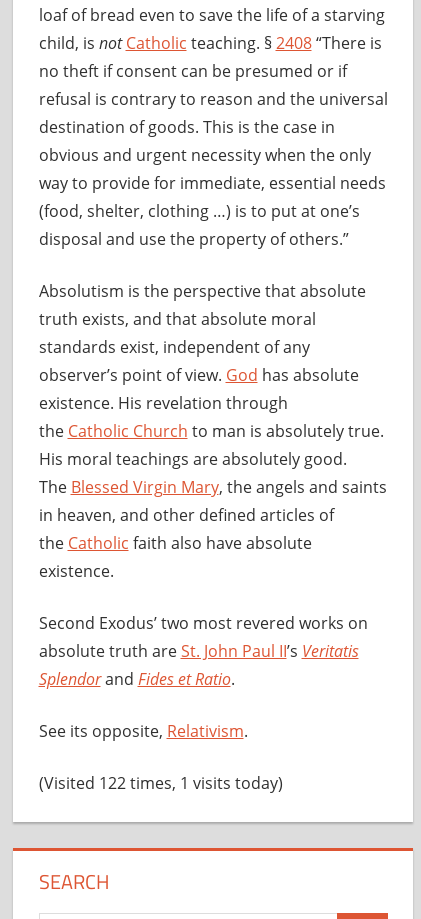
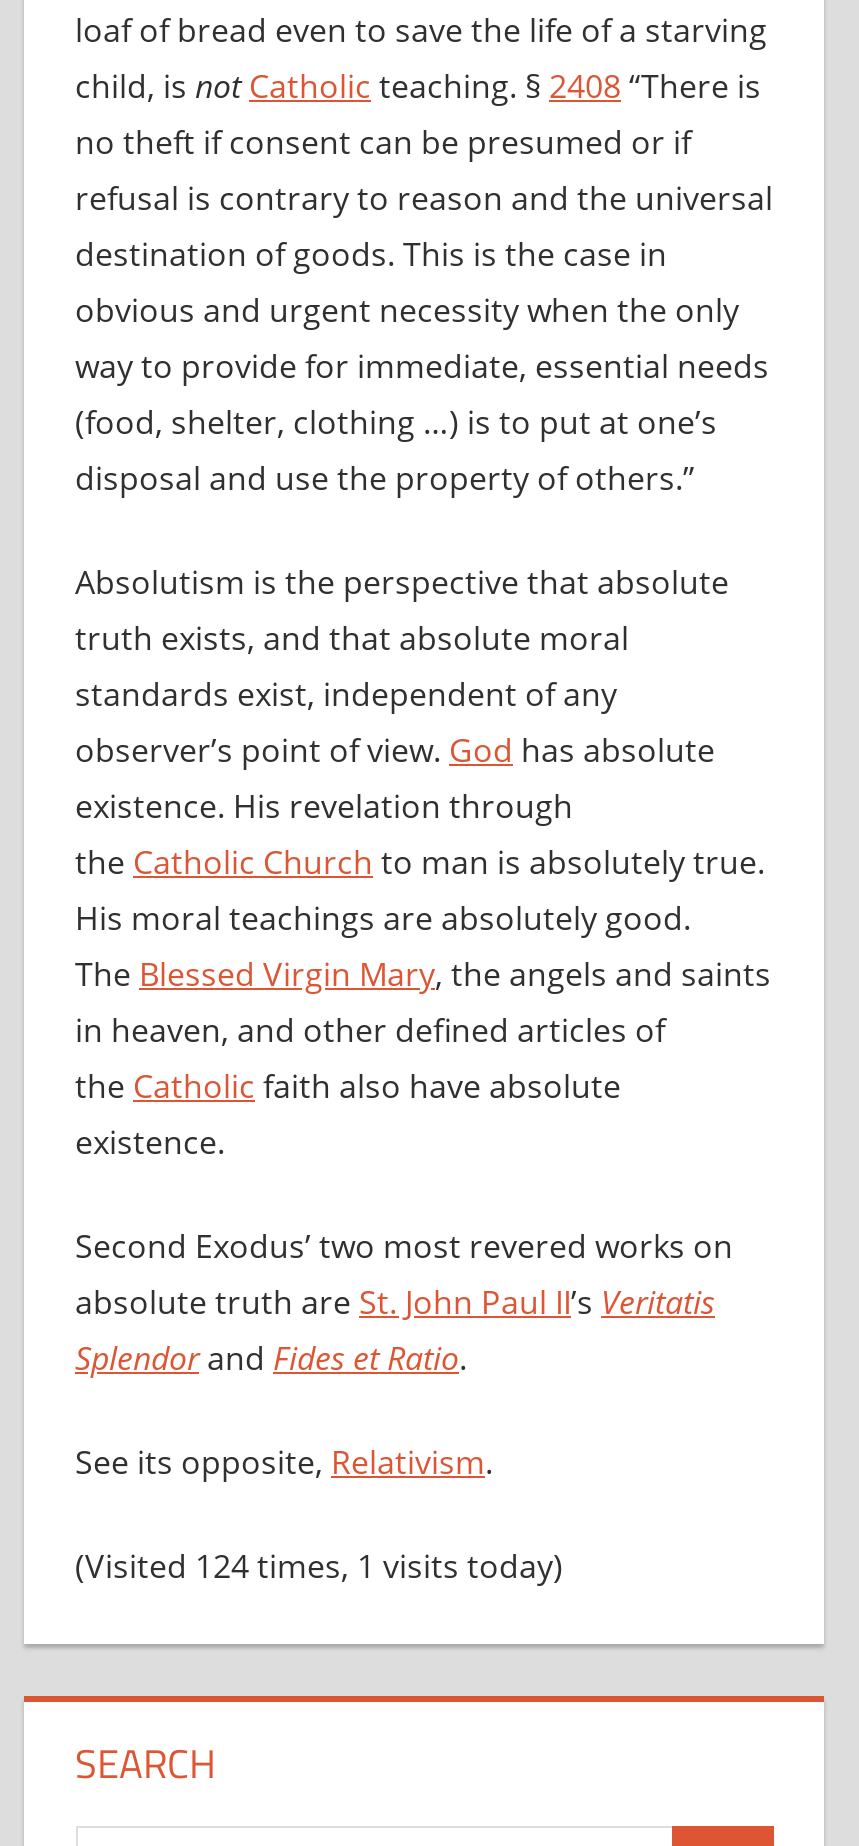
[38,772,282,794] (Visited 122 times, 1 visits today) -> [75,1544,563,1588] (Visited 124 times, 1 visits today)

